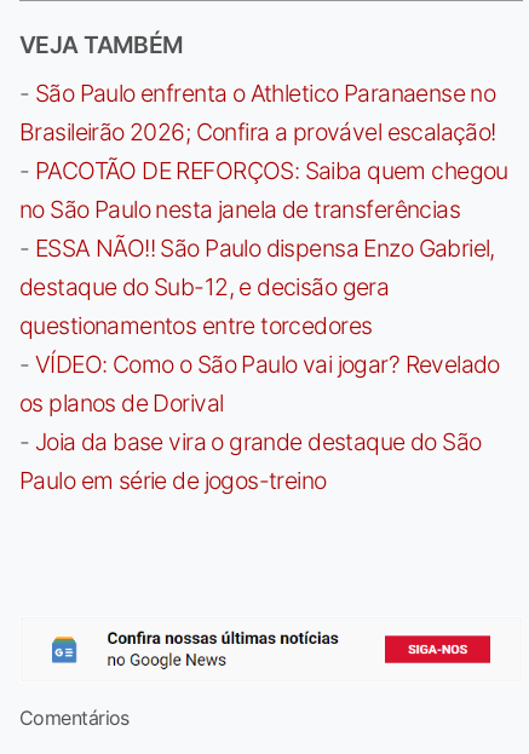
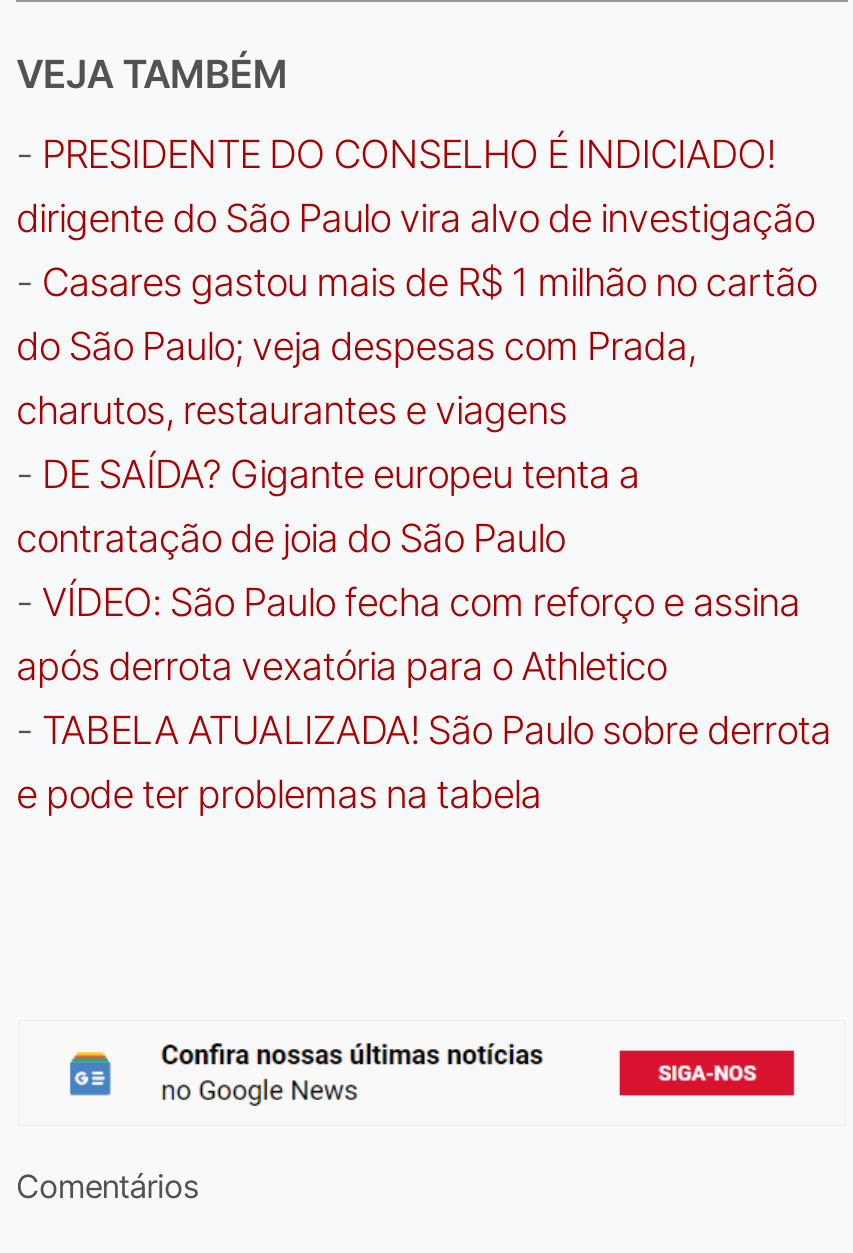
[19,78,508,495] - São Paulo enfrenta o Athletico Paranaense no | Brasileirão 2026; Confira a provável escalação! | - PACOTÃO DE REFORÇOS: Saiba quem chegou | no São Paulo nesta janela de transferências | - ESSA NÃO!! São Paulo dispensa Enzo Gabriel, | destaque do Sub-12, e decisão gera | questionamentos entre torcedores | - VÍDEO: Como o São Paulo vai jogar? Revelado | os planos de Dorival | - Joia da base vira o grande destaque do São | Paulo em série de jogos-treino -> [16,129,831,817] - PRESIDENTE DO CONSELHO É INDICIADO! | dirigente do São Paulo vira alvo de investigação | - Casares gastou mais de R$ 1 milhão no cartão | do São Paulo; veja despesas com Prada, | charutos, restaurantes e viagens | - DE SAÍDA? Gigante europeu tenta a | contratação de joia do São Paulo | - VÍDEO: São Paulo fecha com reforço e assina | após derrota vexatória para o Athletico | - TABELA ATUALIZADA! São Paulo sobre derrota | e pode ter problemas na tabela

